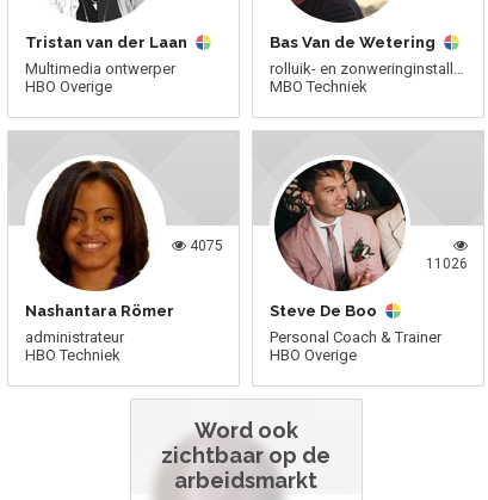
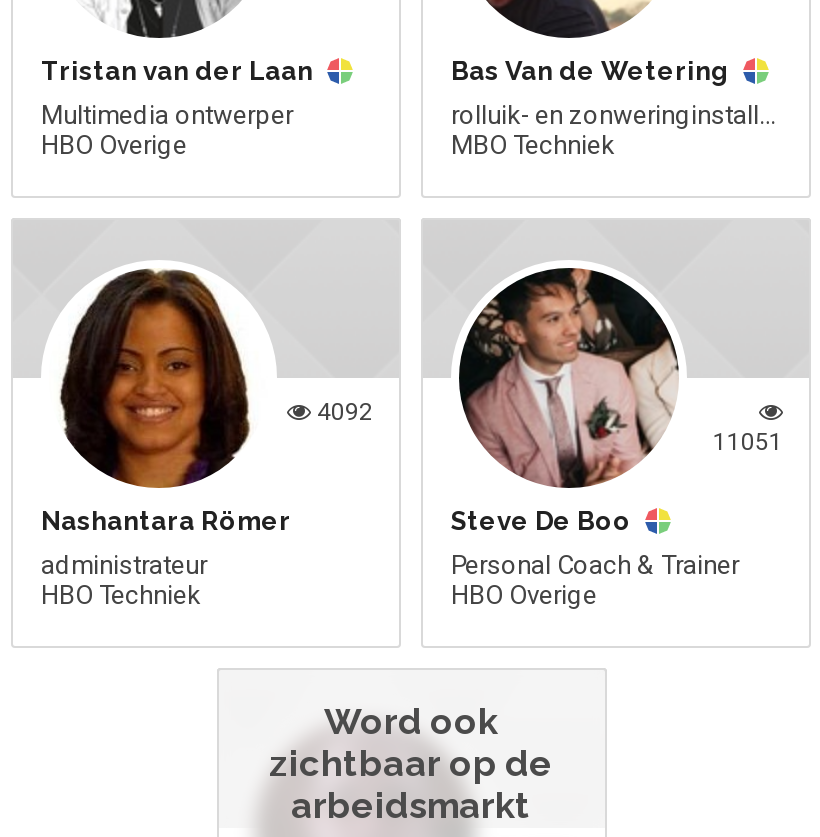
[190,237,223,254] 4075 -> [317,398,373,426] 4092
[426,255,468,272] 11026 -> [713,428,783,456] 11051

